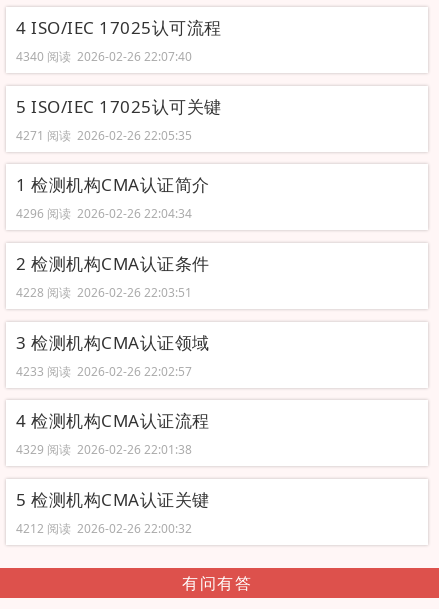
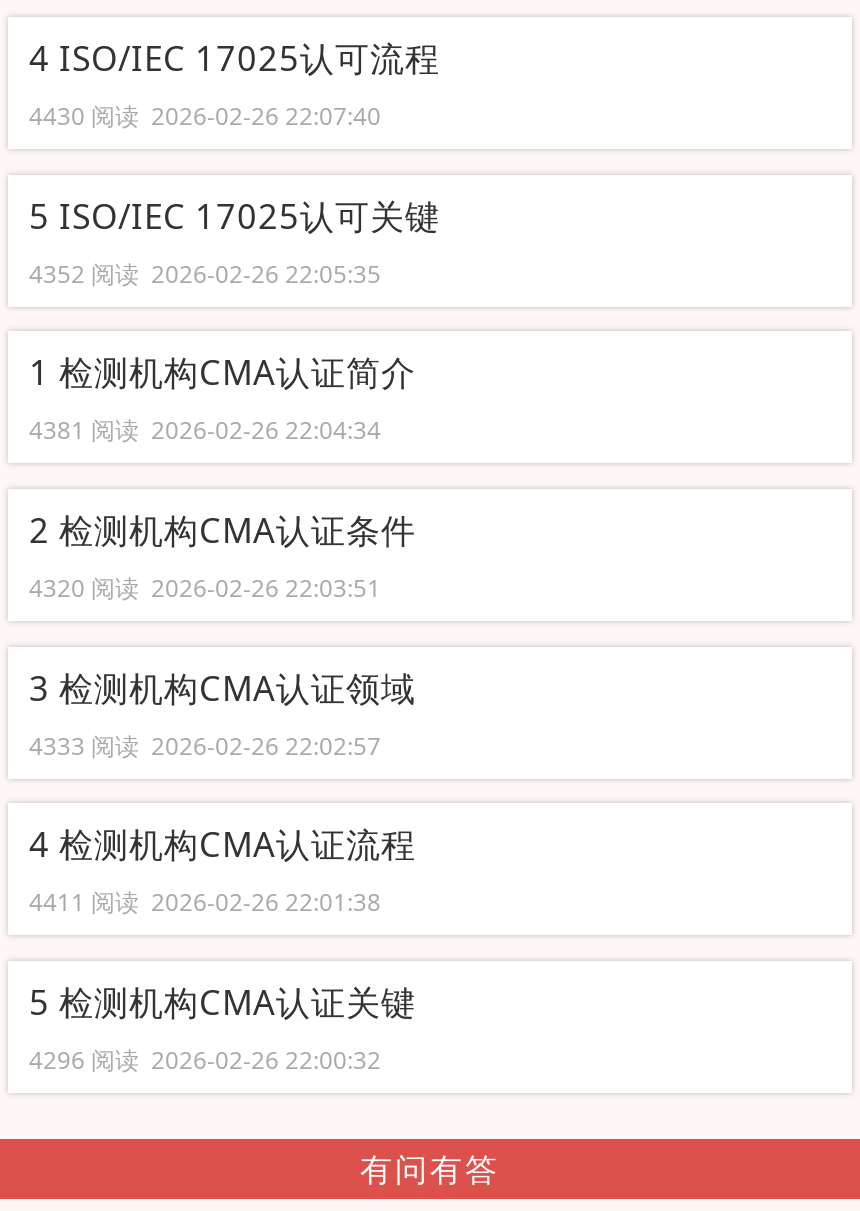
[16,48,192,65] 4340 阅读 2026-02-26 22:07:40 -> [29,99,381,133] 4430 阅读 2026-02-26 22:07:40
[16,127,192,144] 4271 阅读 2026-02-26 22:05:35 -> [29,257,381,291] 4352 阅读 2026-02-26 22:05:35
[16,205,192,222] 4296 阅读 2026-02-26 22:04:34 -> [29,414,381,448] 4381 阅读 2026-02-26 22:04:34
[16,284,192,301] 4228 阅读 2026-02-26 22:03:51 -> [29,571,381,605] 4320 阅读 2026-02-26 22:03:51
[16,363,192,380] 4233 阅读 2026-02-26 22:02:57 -> [29,728,381,762] 4333 阅读 2026-02-26 22:02:57
[16,441,192,458] 4329 阅读 2026-02-26 22:01:38 -> [29,886,381,920] 4411 阅读 2026-02-26 22:01:38
[16,520,192,537] 4212 阅读 2026-02-26 22:00:32 -> [29,1043,381,1077] 4296 阅读 2026-02-26 22:00:32

